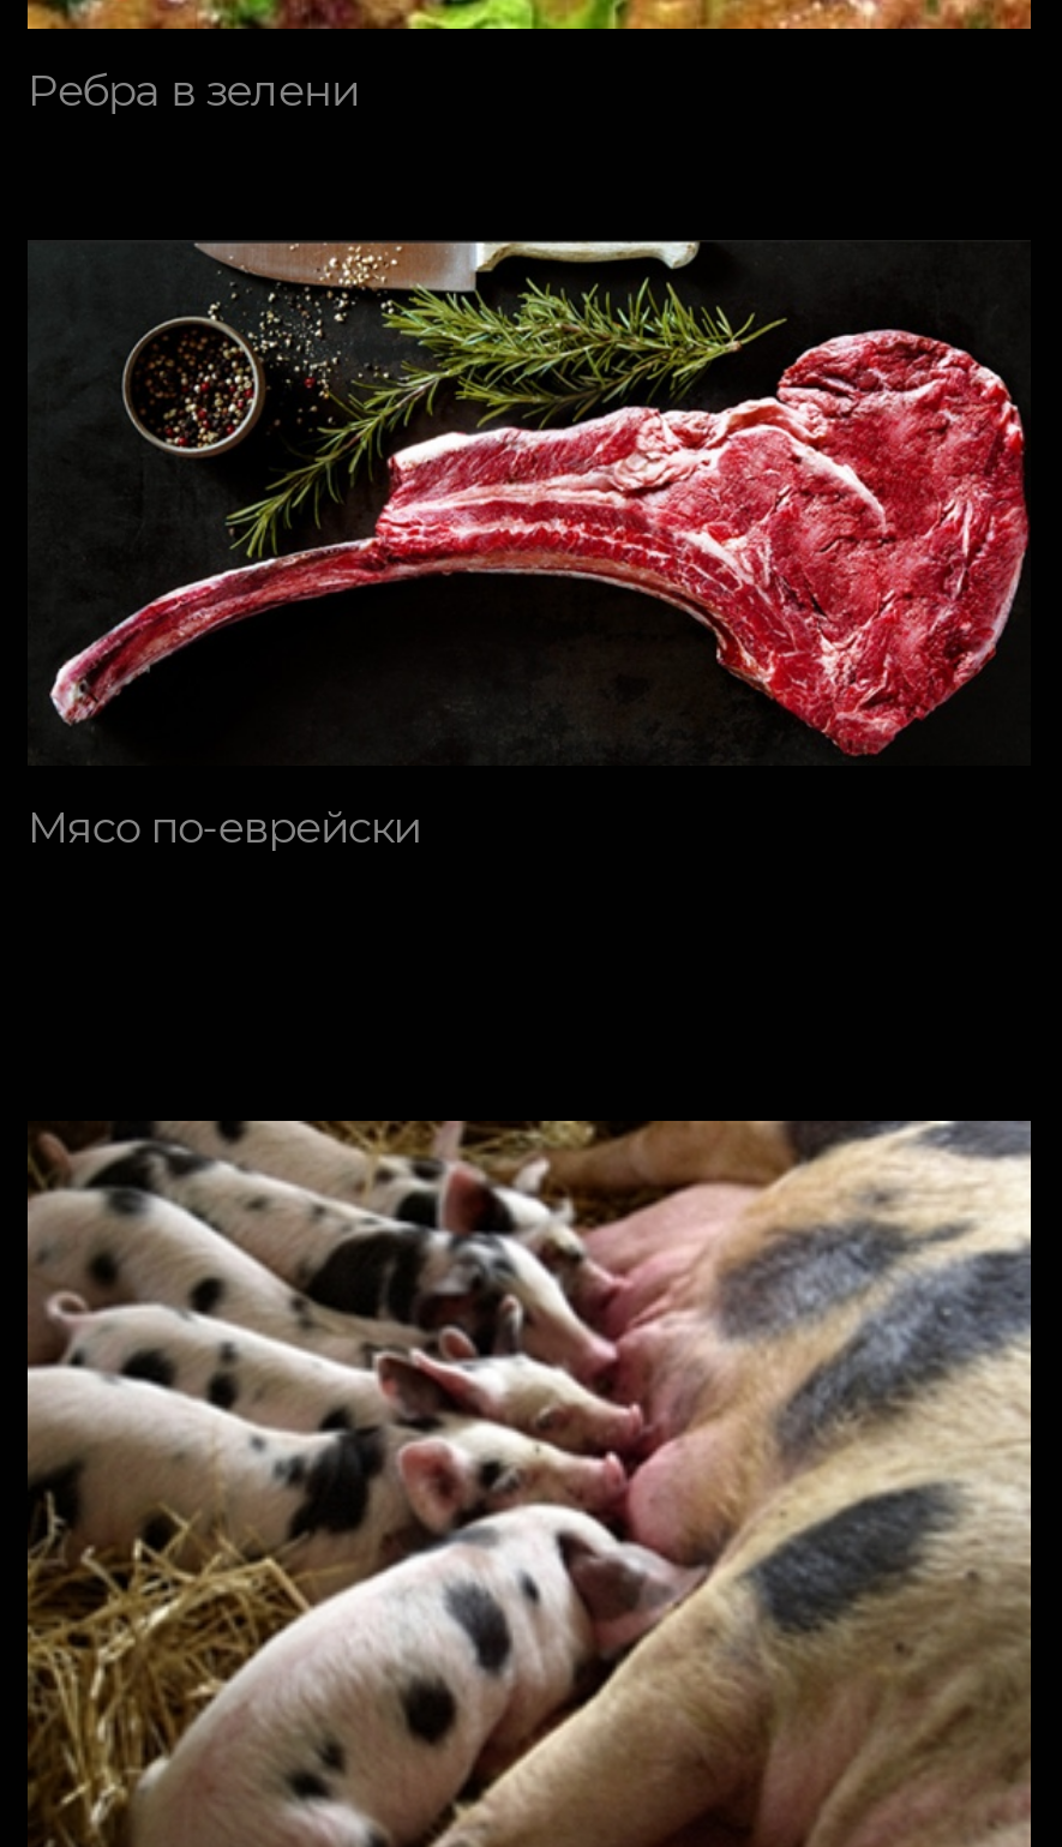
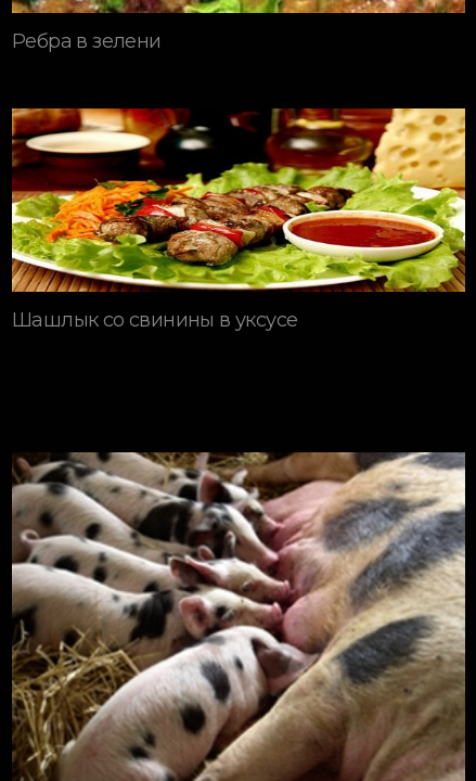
[28,240,1031,853] [image] | Мясо по-еврейски -> [11,107,466,332] [image] | Шашлык со свинины в уксусе

